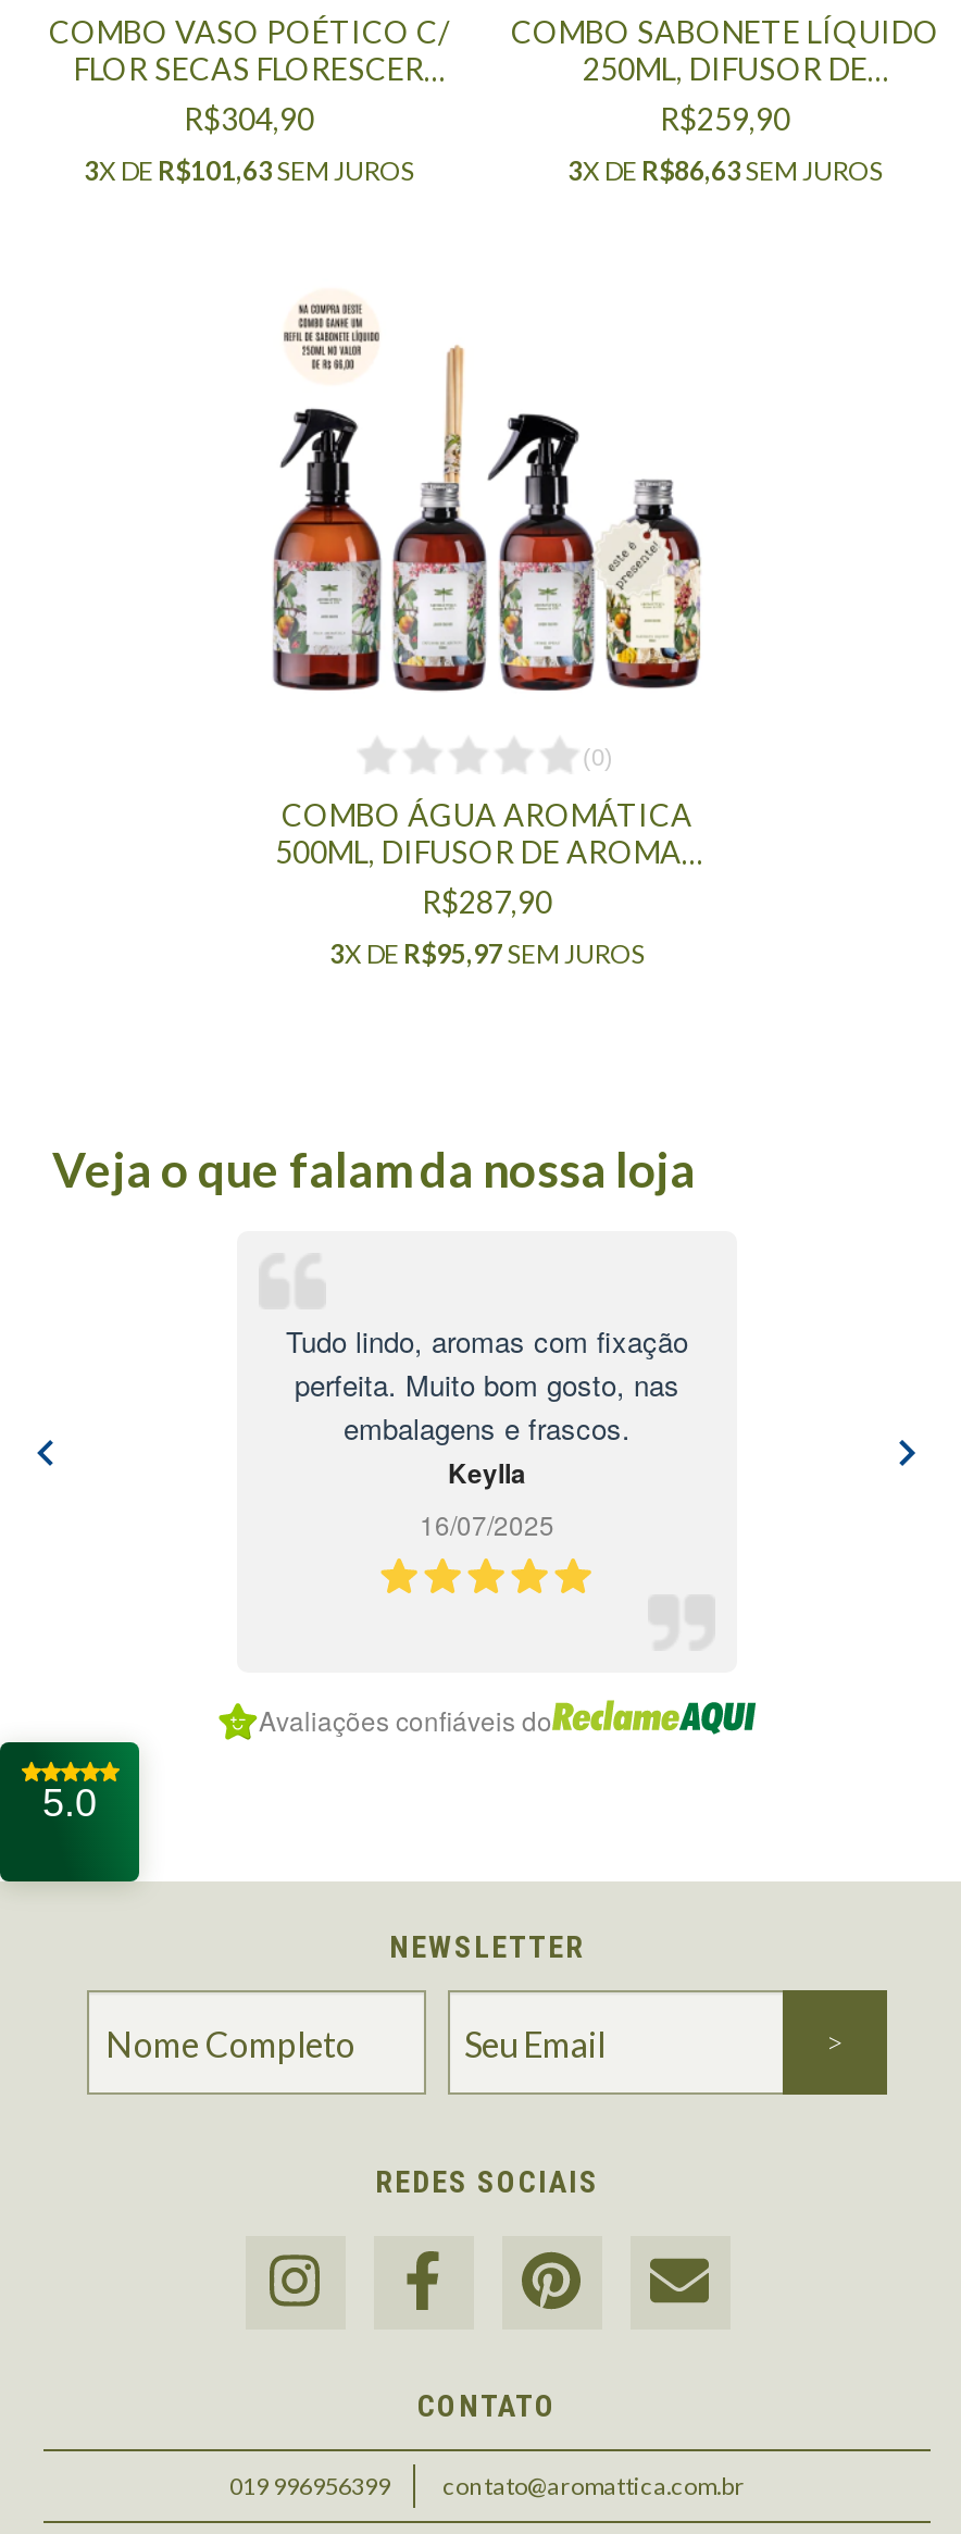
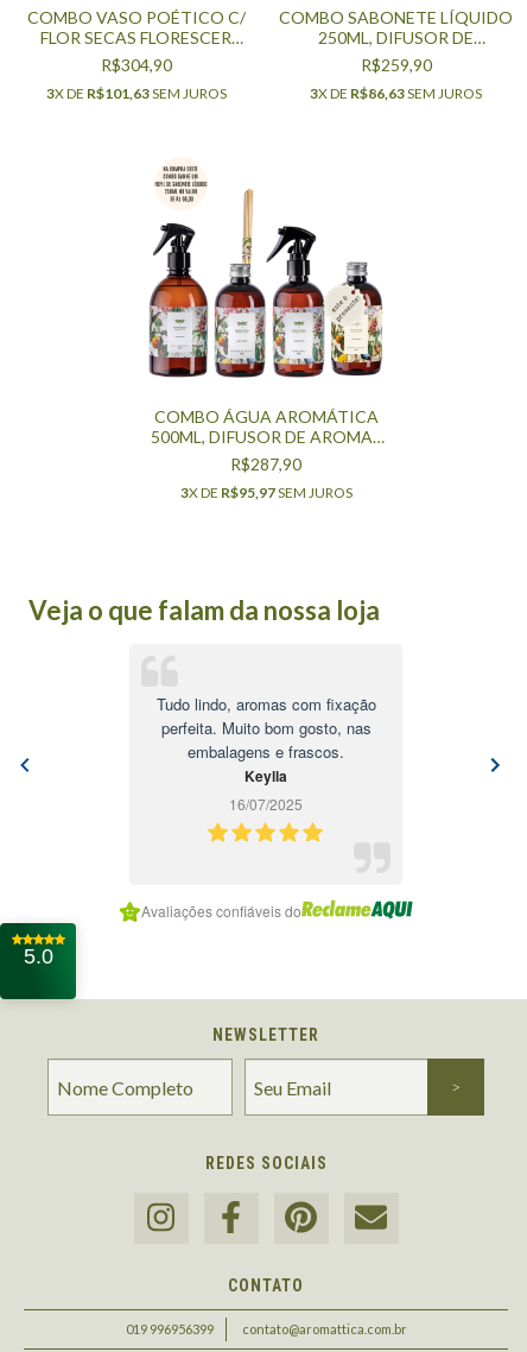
[583,745,613,771] (0) -> none

